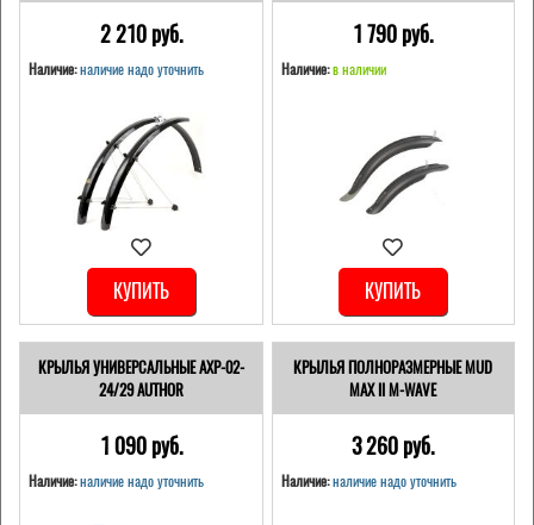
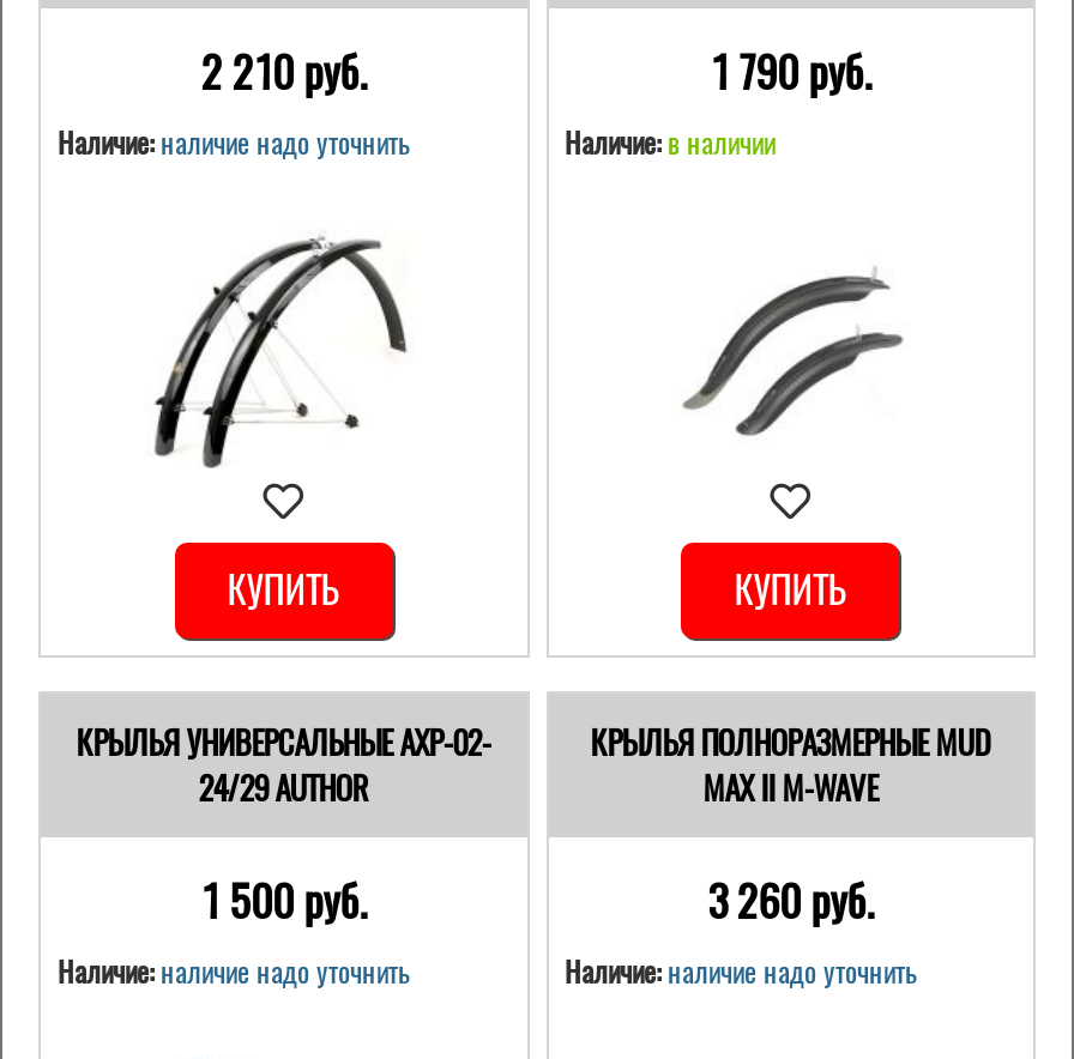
[100,431,182,461] 1 090 pуб. -> [201,870,366,930] 1 500 pуб.

